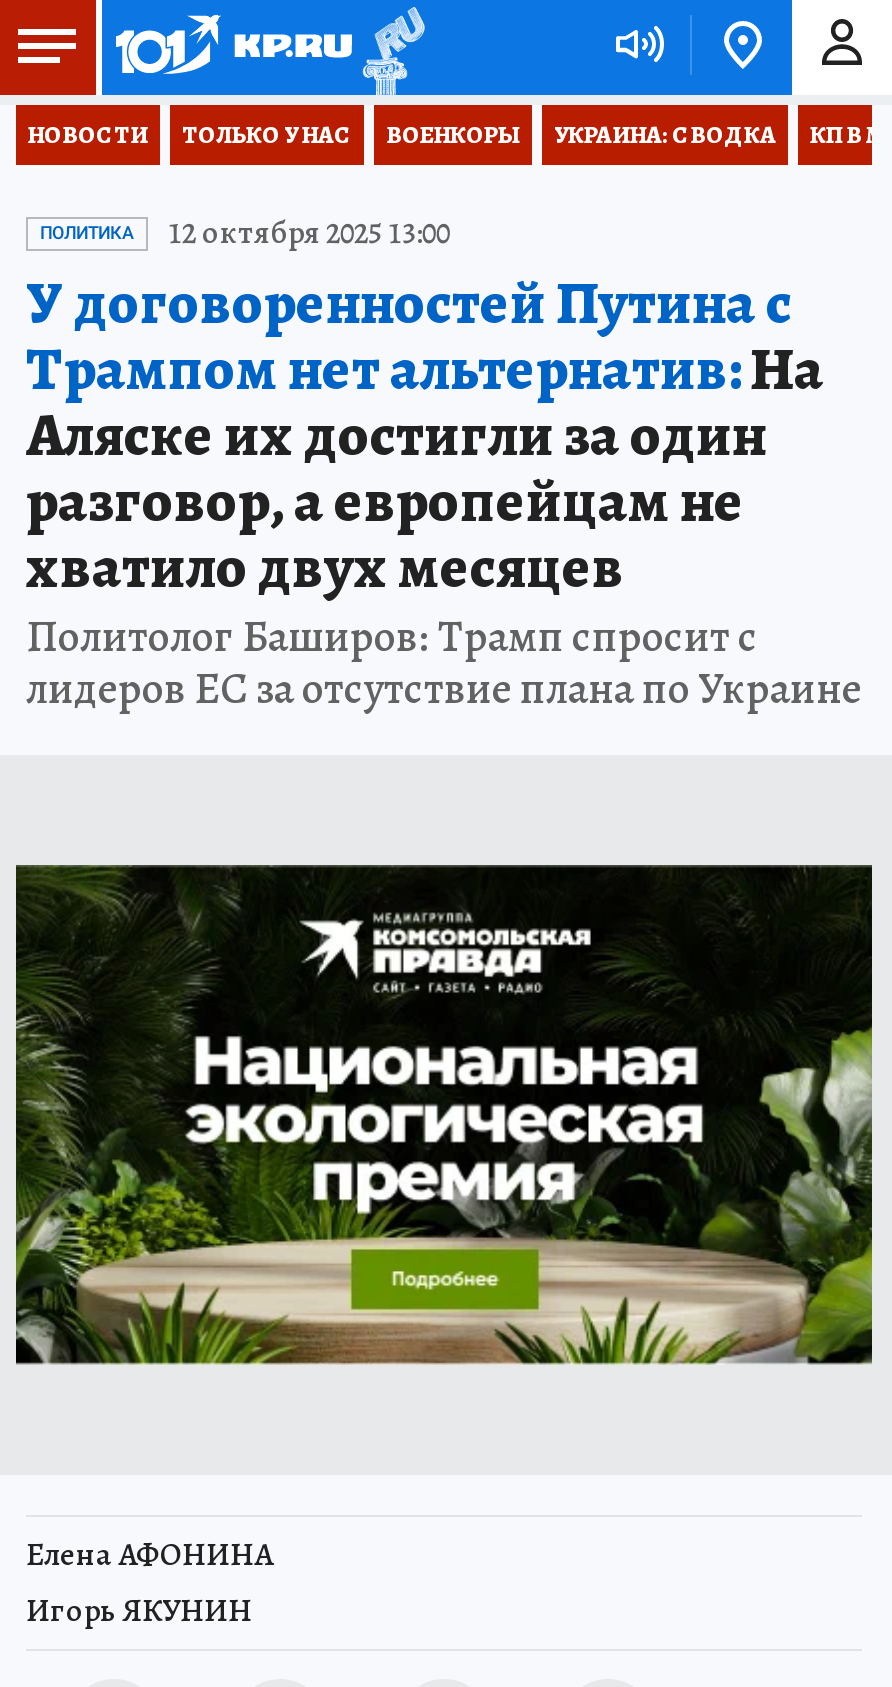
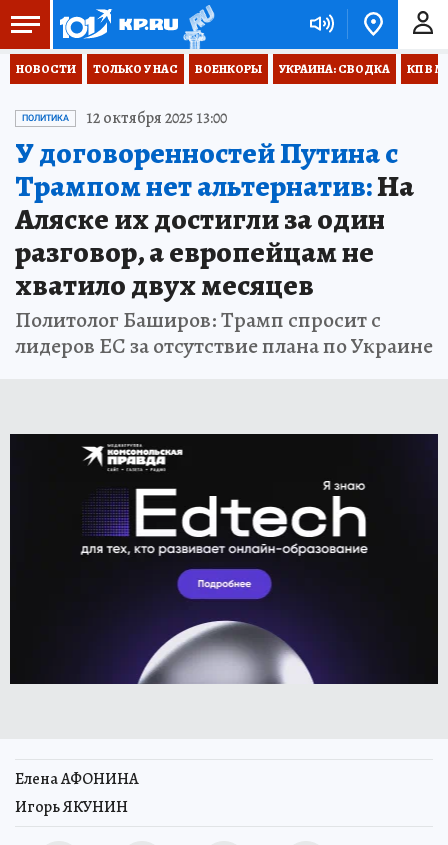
[14,865,874,1367] [image] -> [9,434,439,685] [image]

